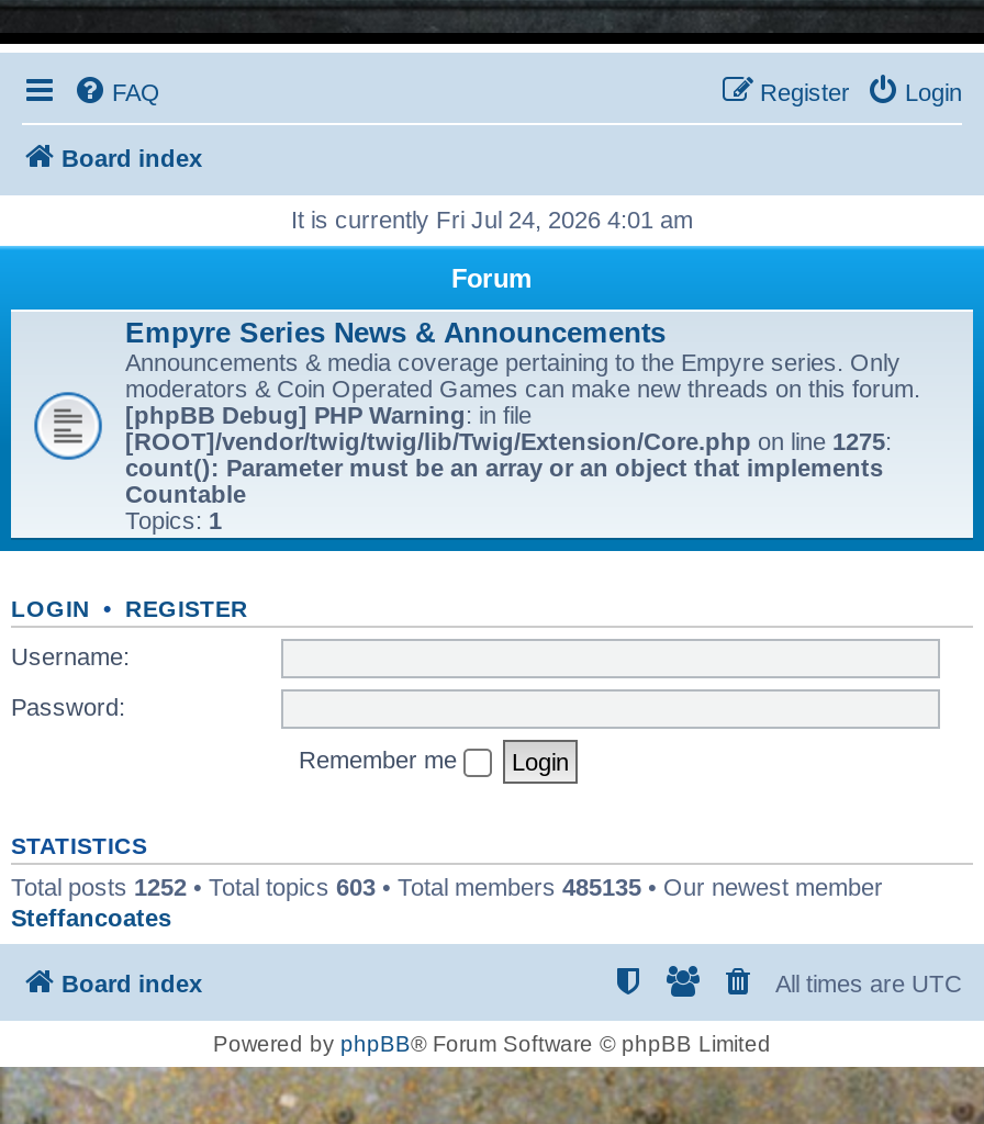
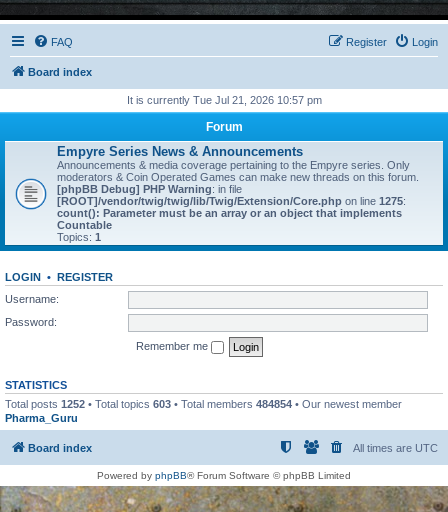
[291,206,693,233] It is currently Fri Jul 24, 2026 4:01 am -> [126,94,321,106] It is currently Tue Jul 21, 2026 10:57 pm
[11,873,883,930] Total posts 1252 • Total topics 603 • Total members 485135 • Our newest member | Steffancoates -> [5,397,402,423] Total posts 1252 • Total topics 603 • Total members 484854 • Our newest member | Pharma_Guru

